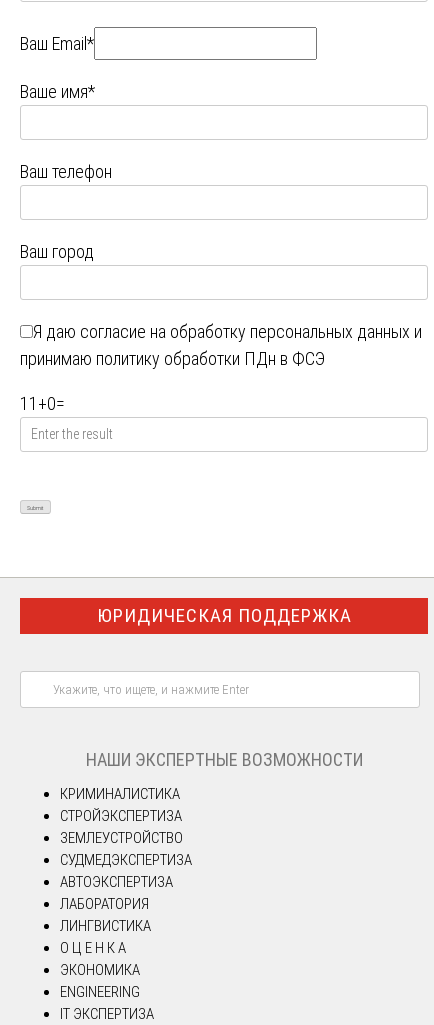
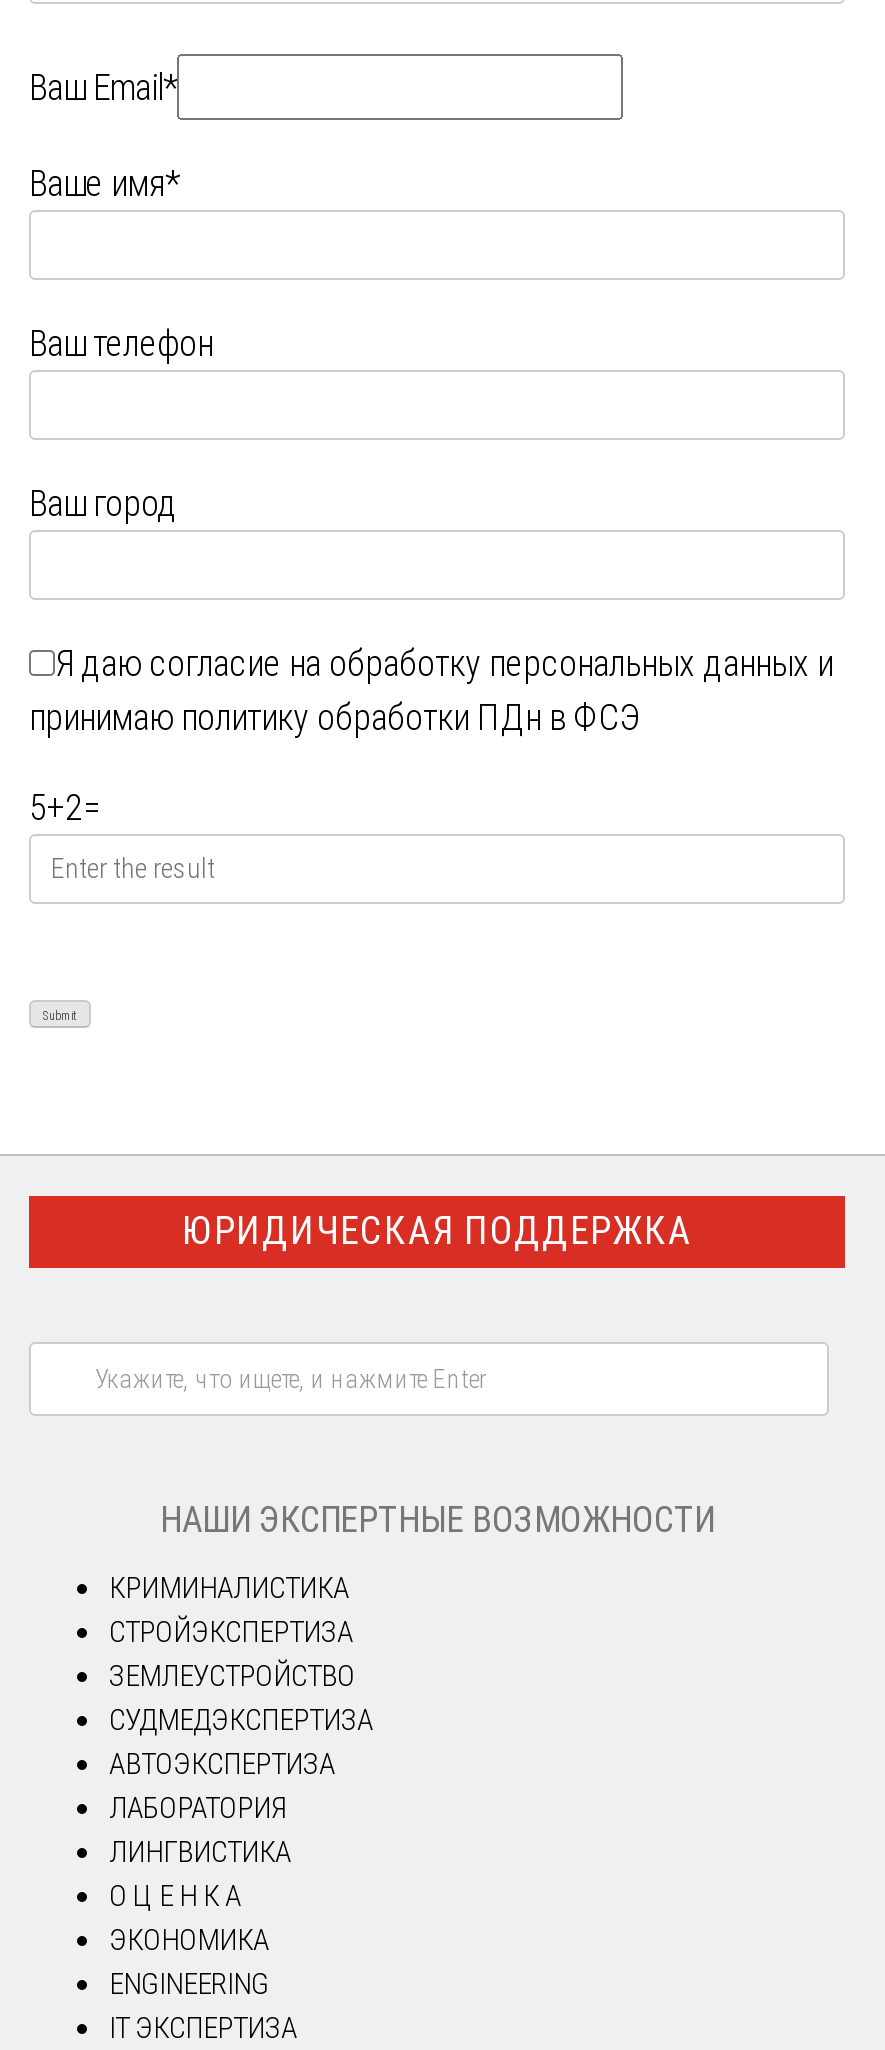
[20,392,65,413] 11+0= -> [29,785,101,827] 5+2=

